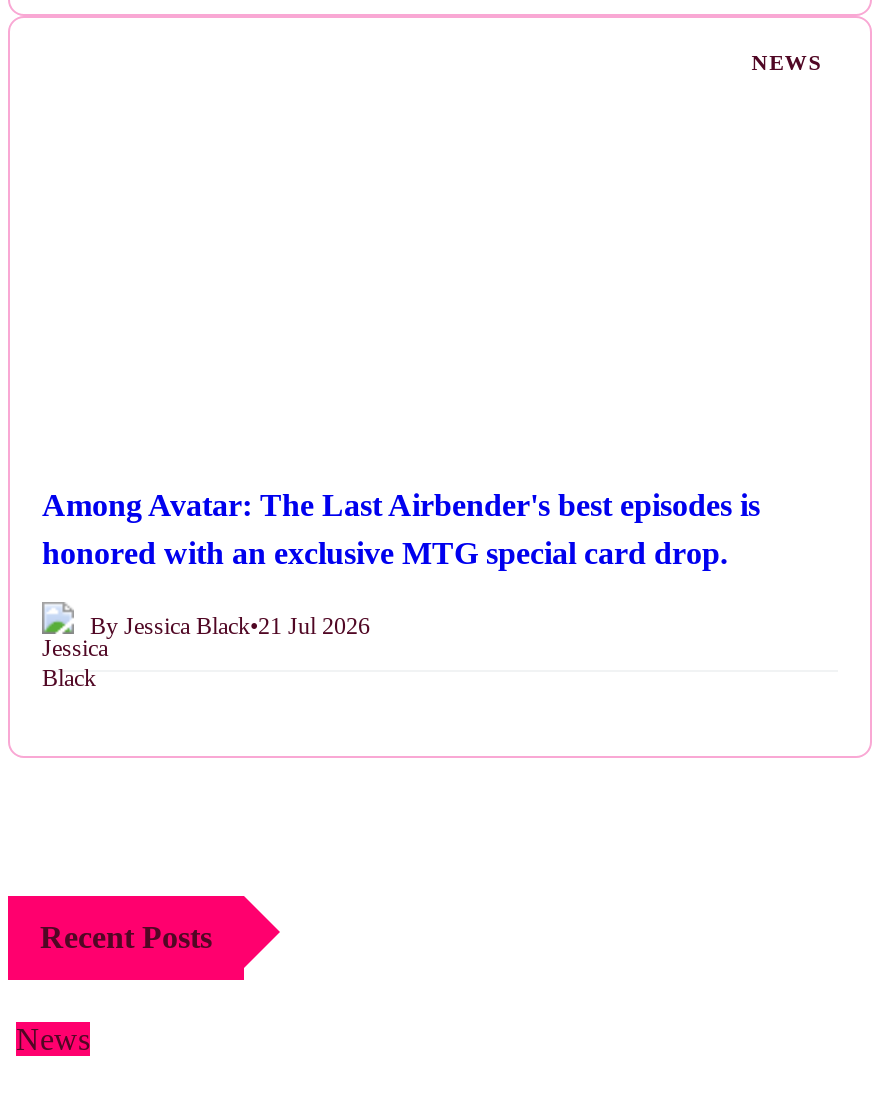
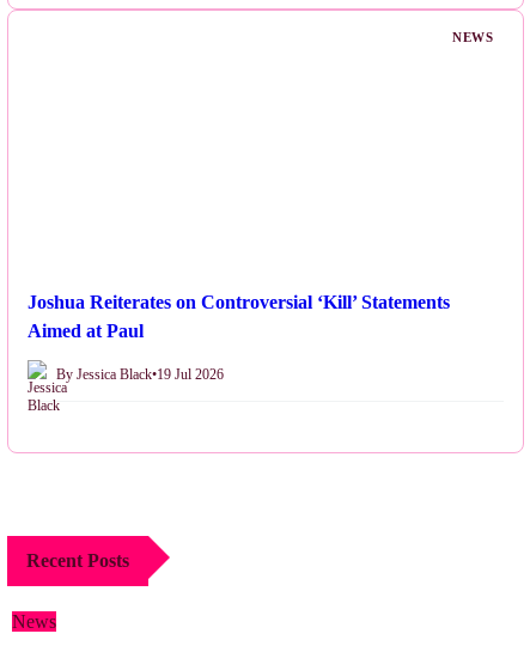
[42,488,760,570] Among Avatar: The Last Airbender's best episodes is | honored with an exclusive MTG special card drop. -> [28,292,450,341] Joshua Reiterates on Controversial ‘Kill’ Statements | Aimed at Paul
[90,611,370,639] By Jessica Black•21 Jul 2026 -> [56,366,224,382] By Jessica Black•19 Jul 2026

